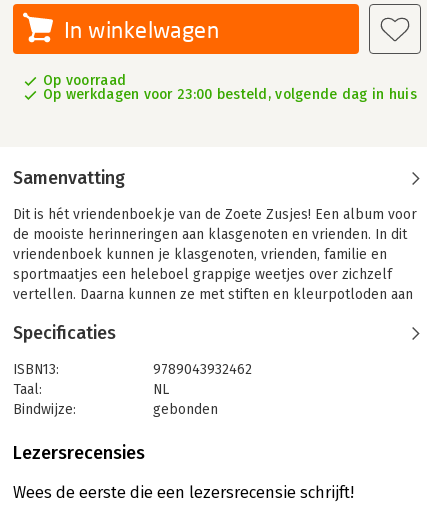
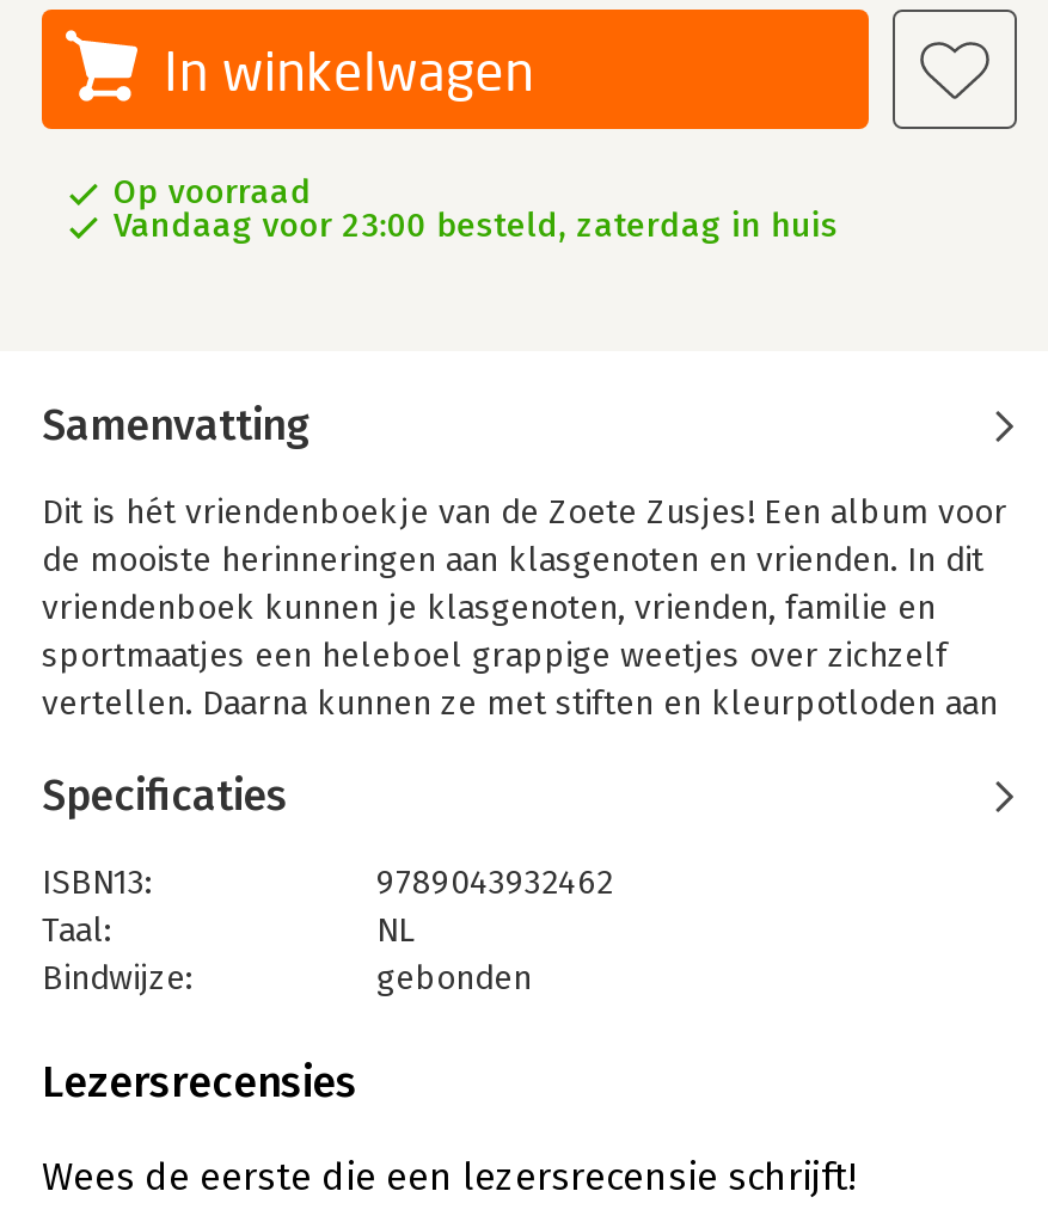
[43,86,417,103] Op werkdagen voor 23:00 besteld, volgende dag in huis -> [114,205,838,246] Vandaag voor 23:00 besteld, zaterdag in huis

